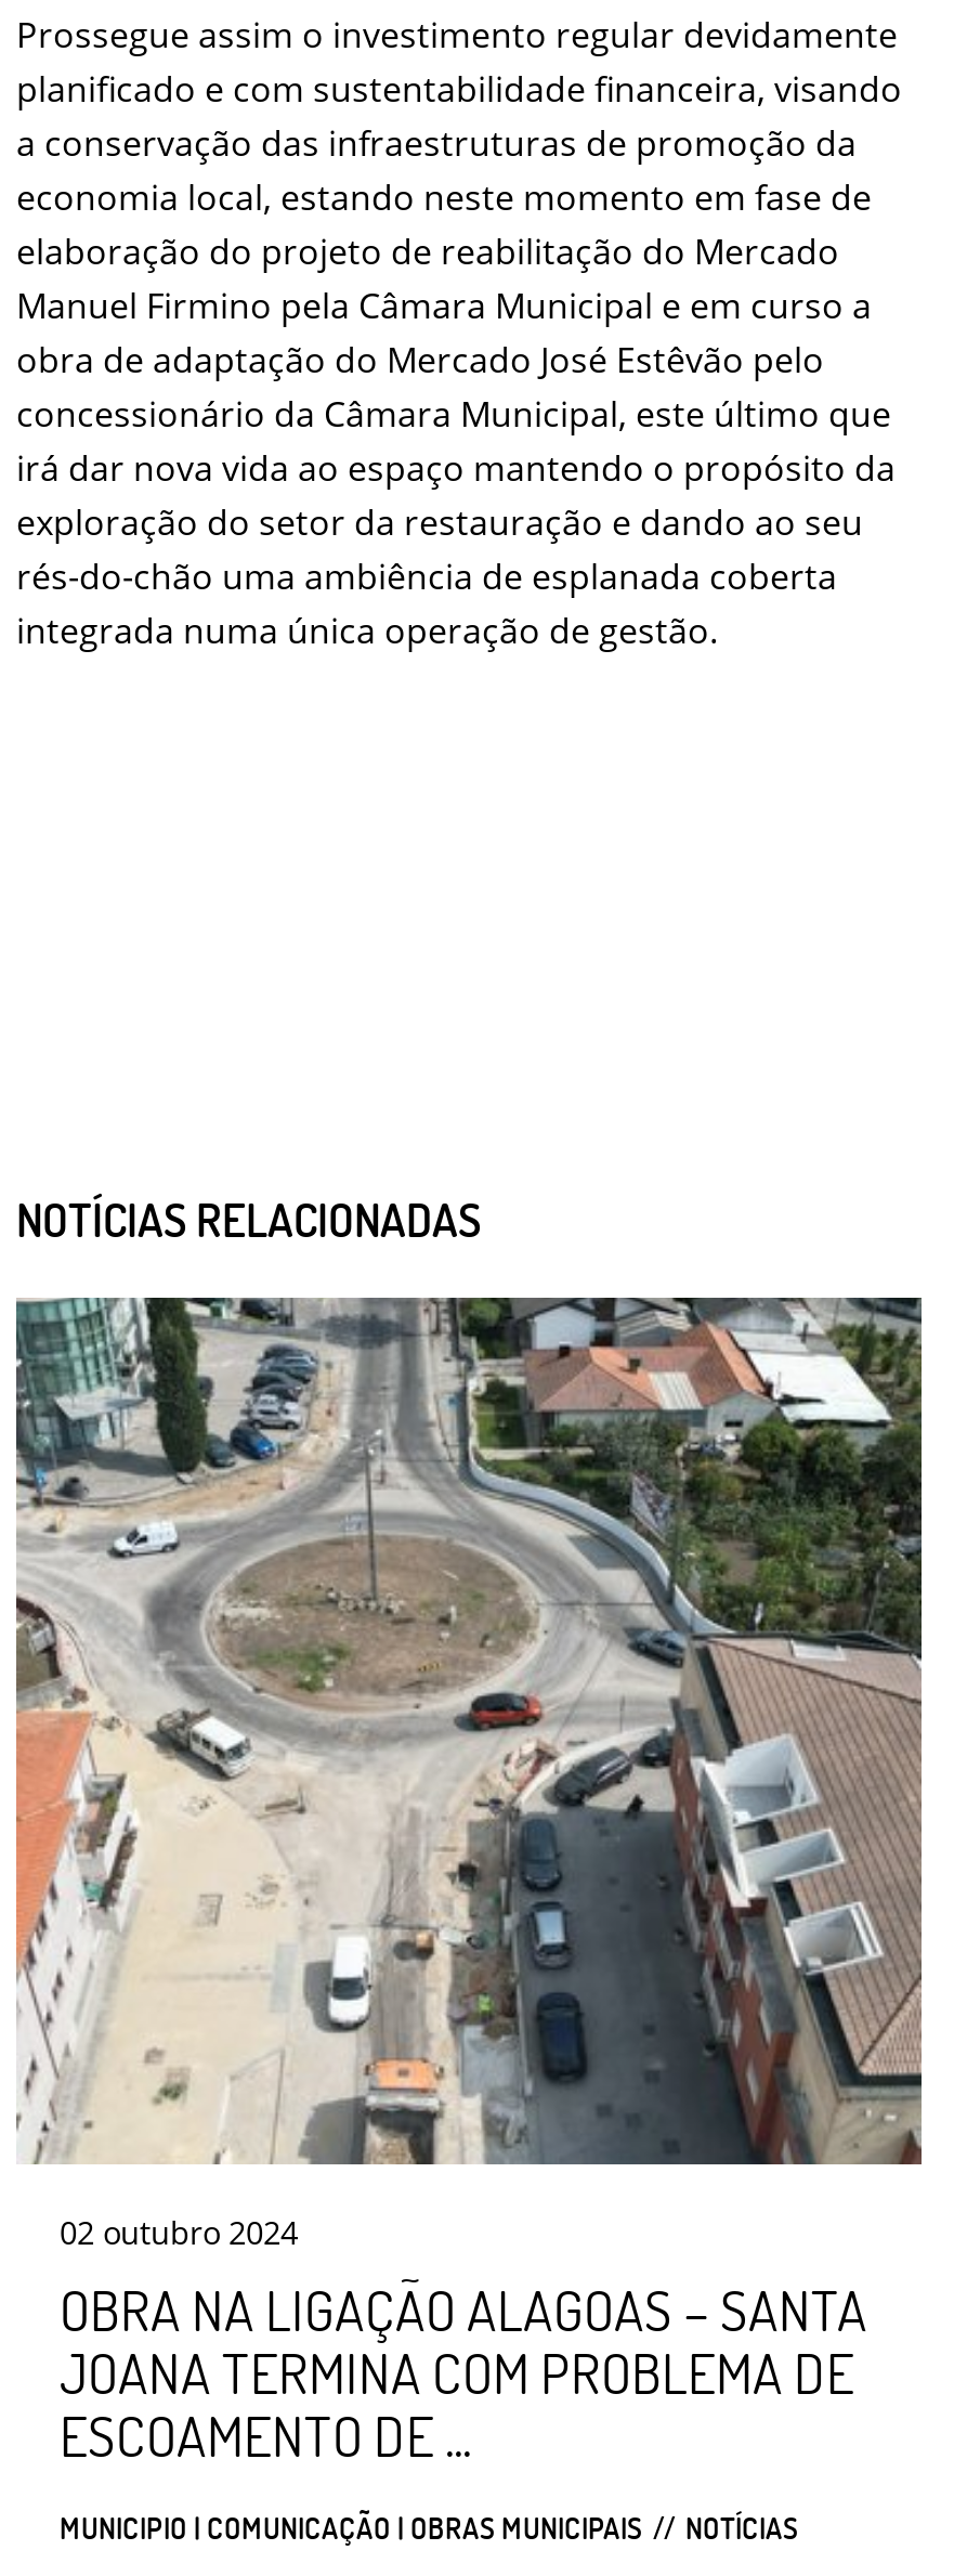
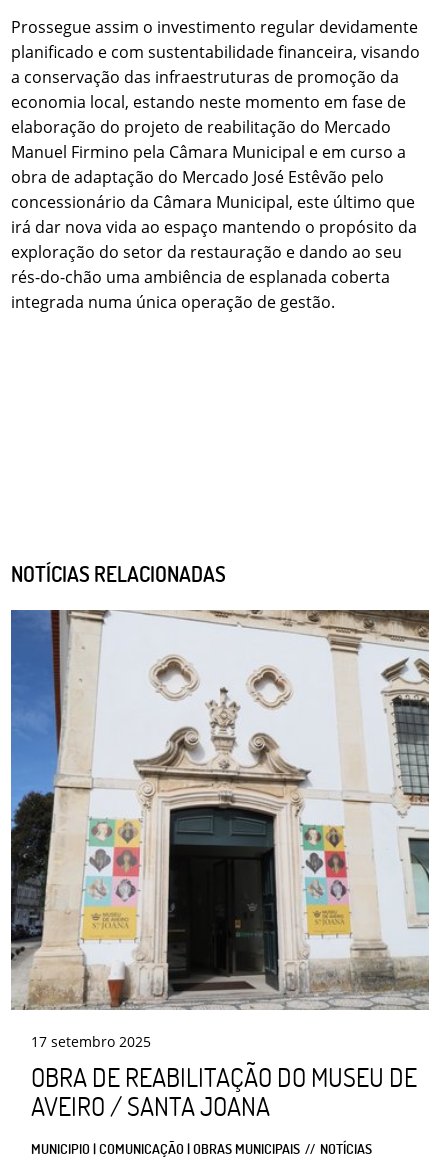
[14,1296,924,2469] [image] | 02 outubro 2024 | OBRA NA LIGAÇÃO ALAGOAS – SANTA | JOANA TERMINA COM PROBLEMA DE | ESCOAMENTO DE ... -> [10,609,429,1122] [image] | 17 setembro 2025 | OBRA DE REABILITAÇÃO DO MUSEU DE | AVEIRO / SANTA JOANA

